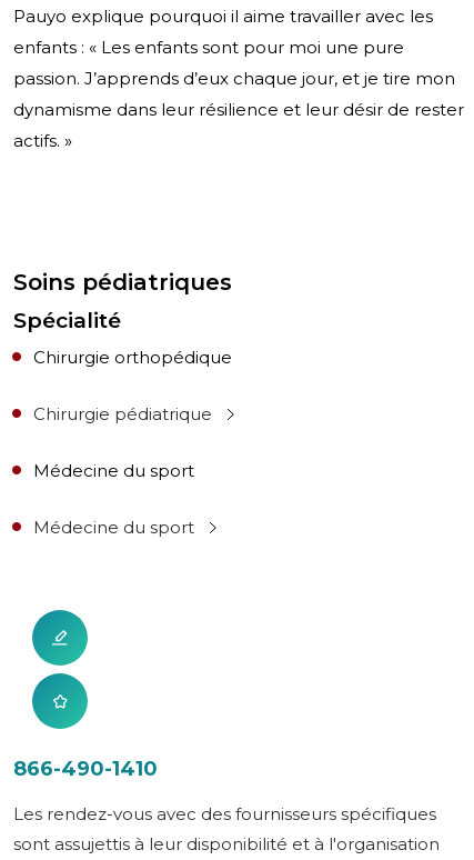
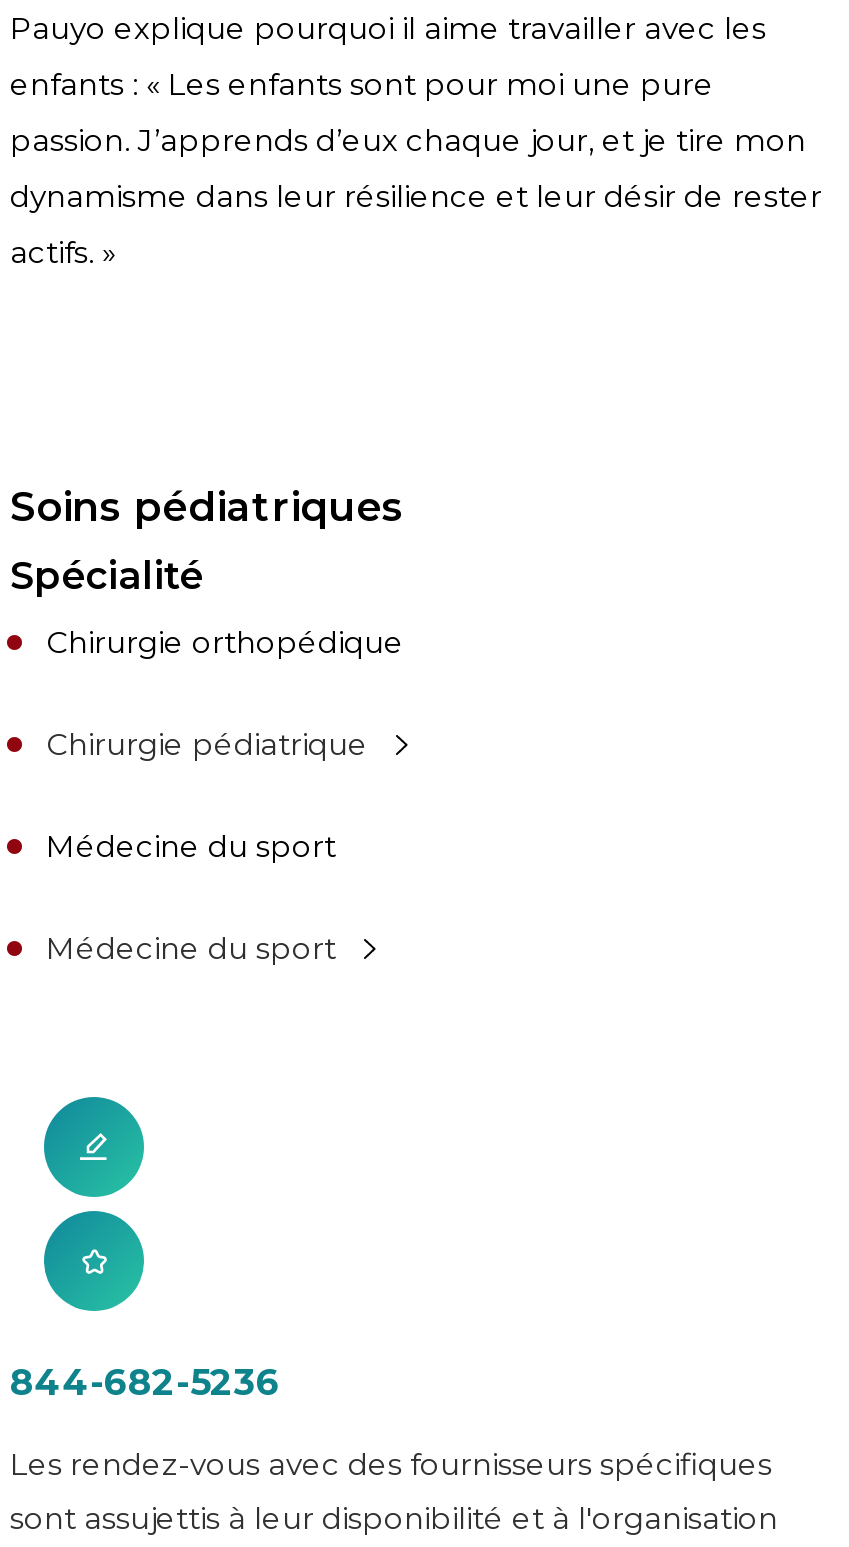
[13,757,158,781] 866-490-1410 -> [10,1361,280,1405] 844-682-5236

